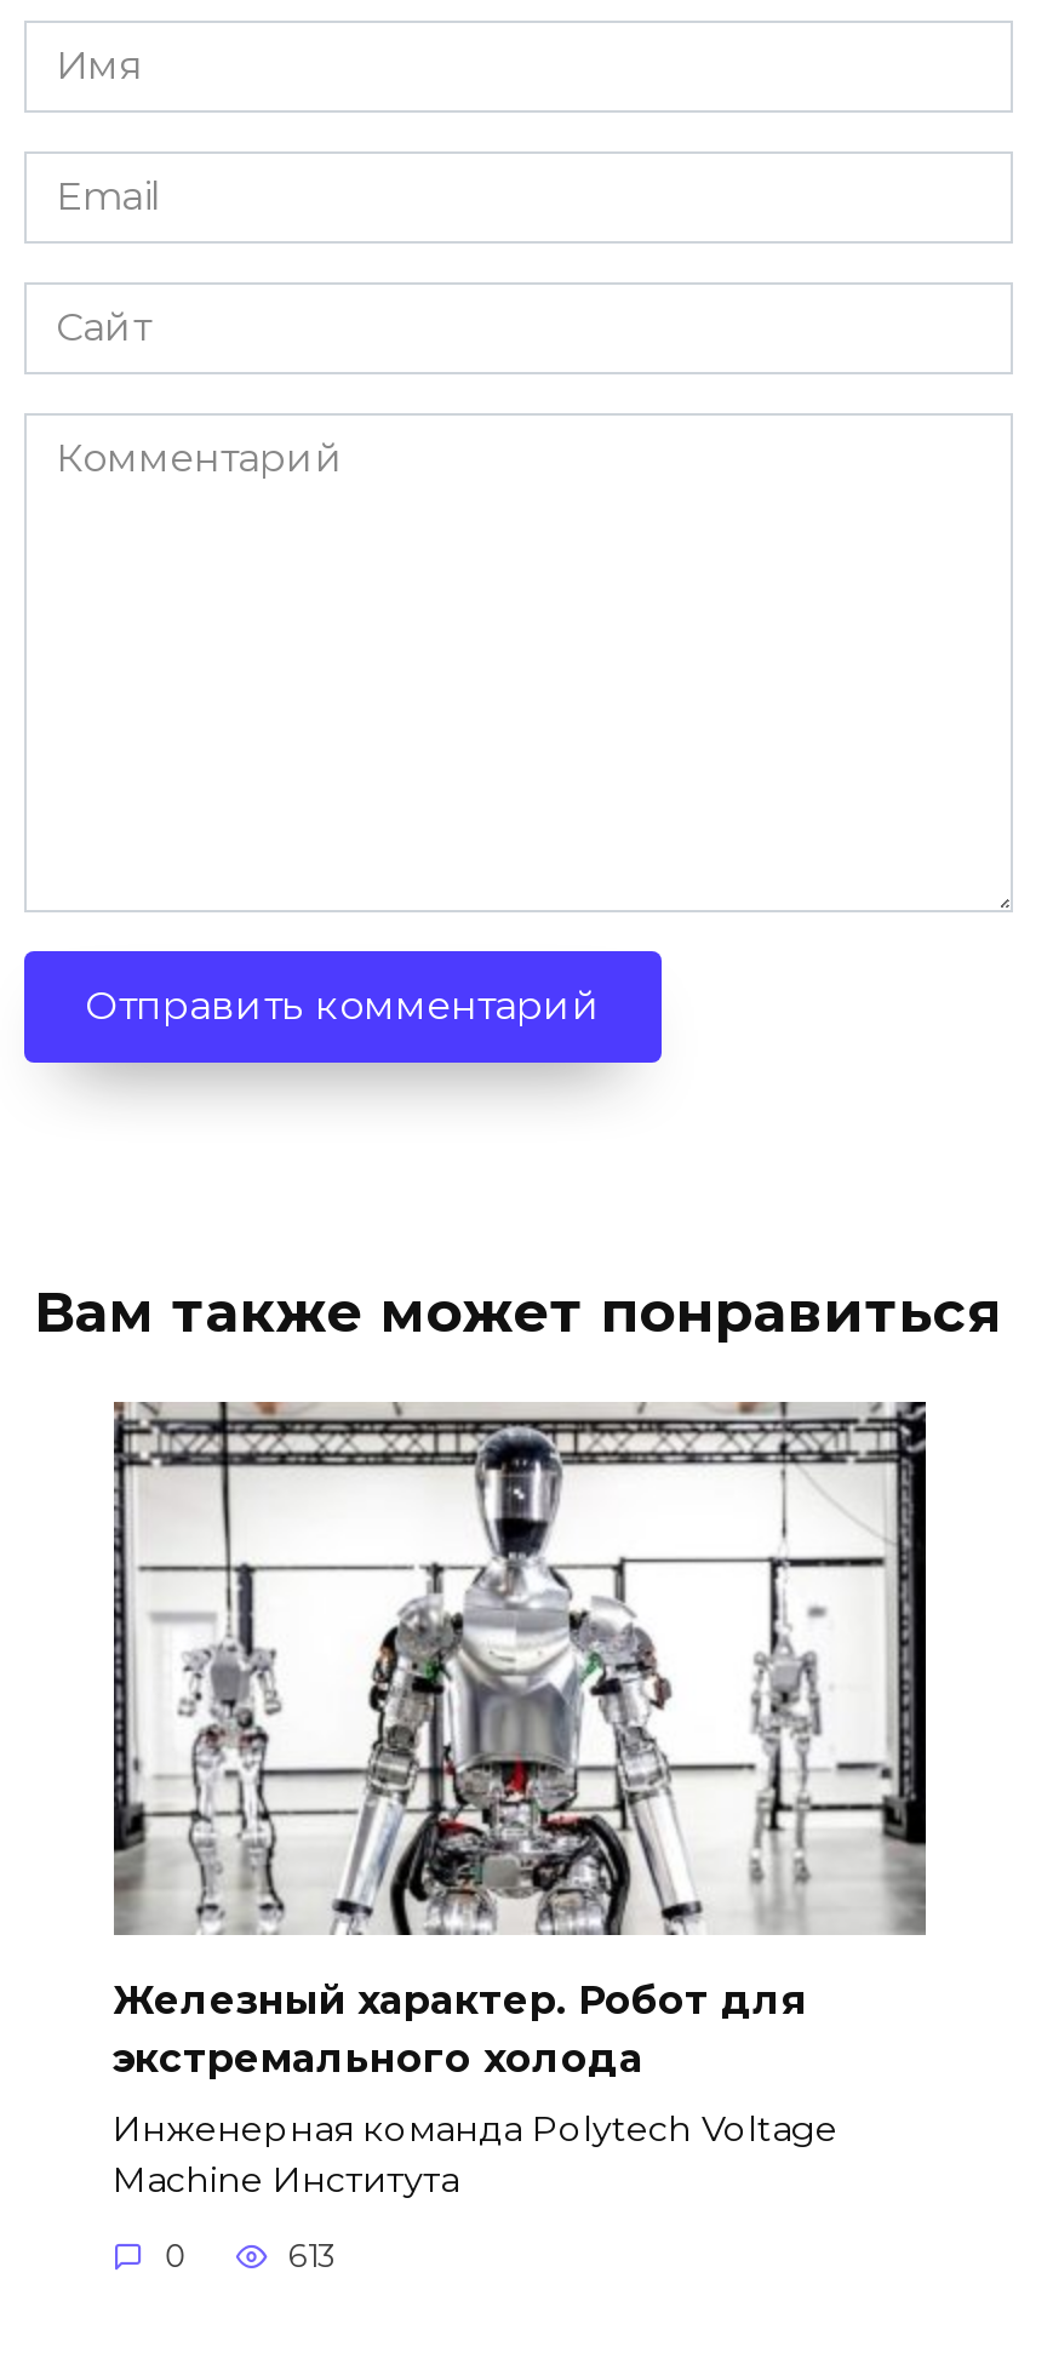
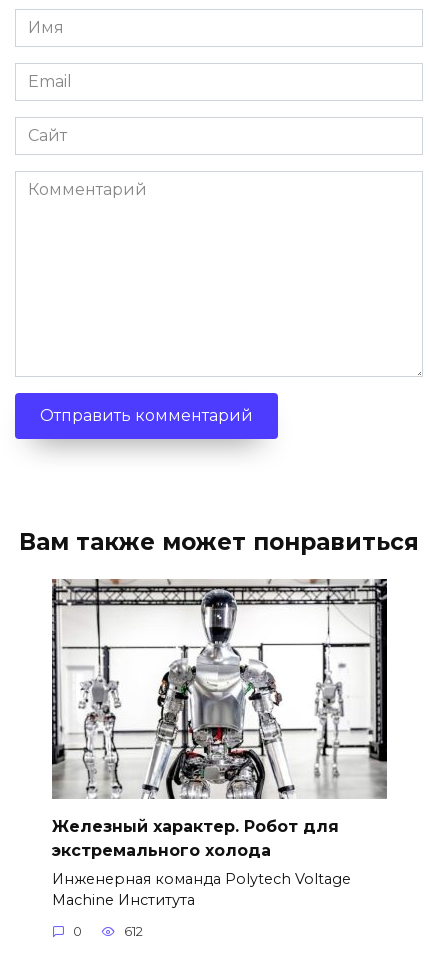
[288,2239,337,2275] 613 -> [124,924,143,939] 612

